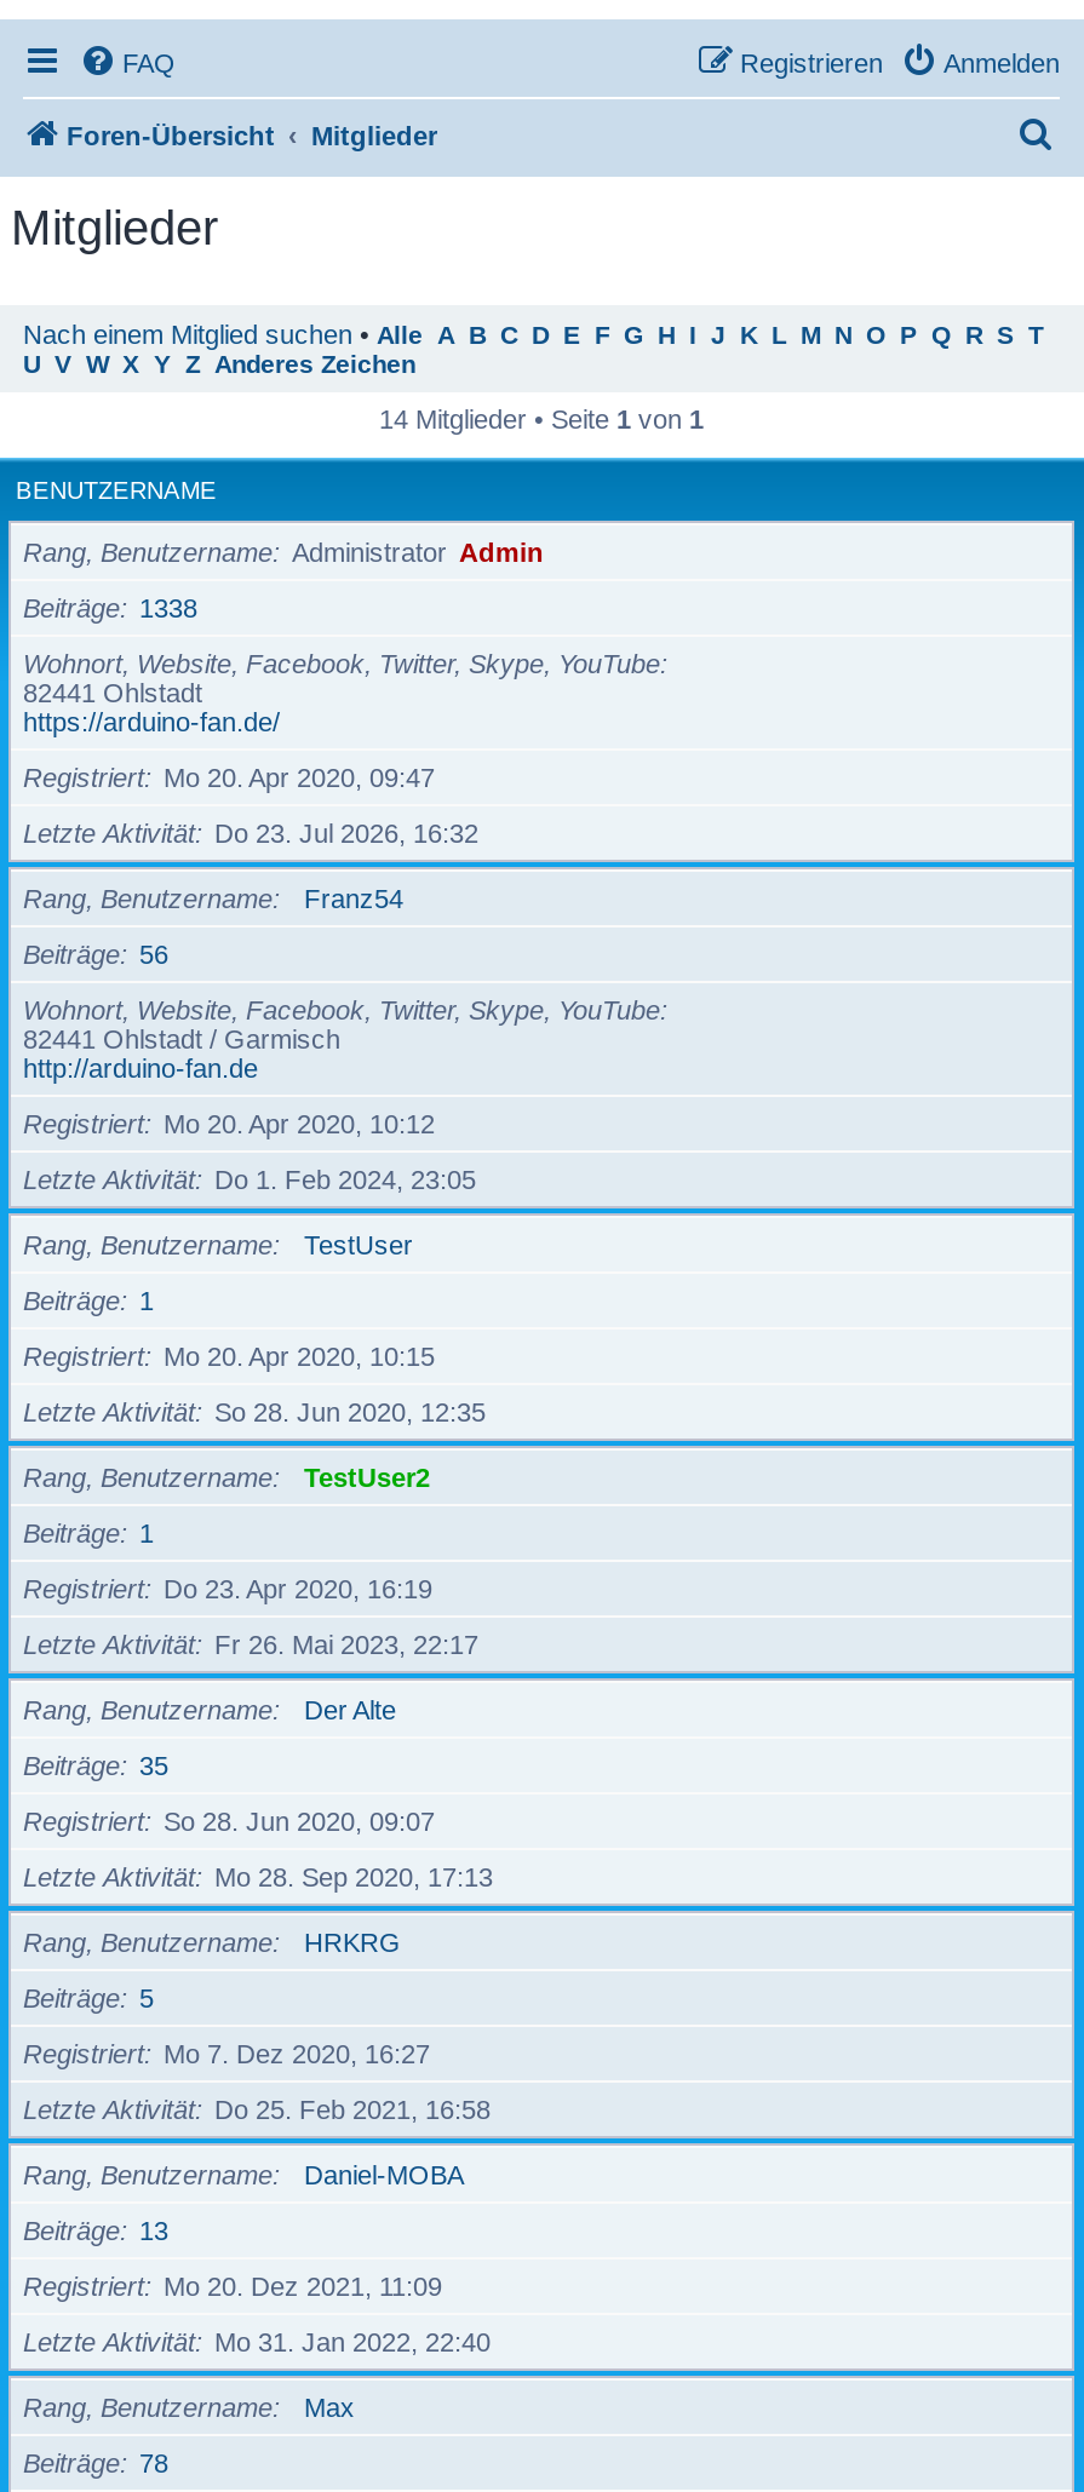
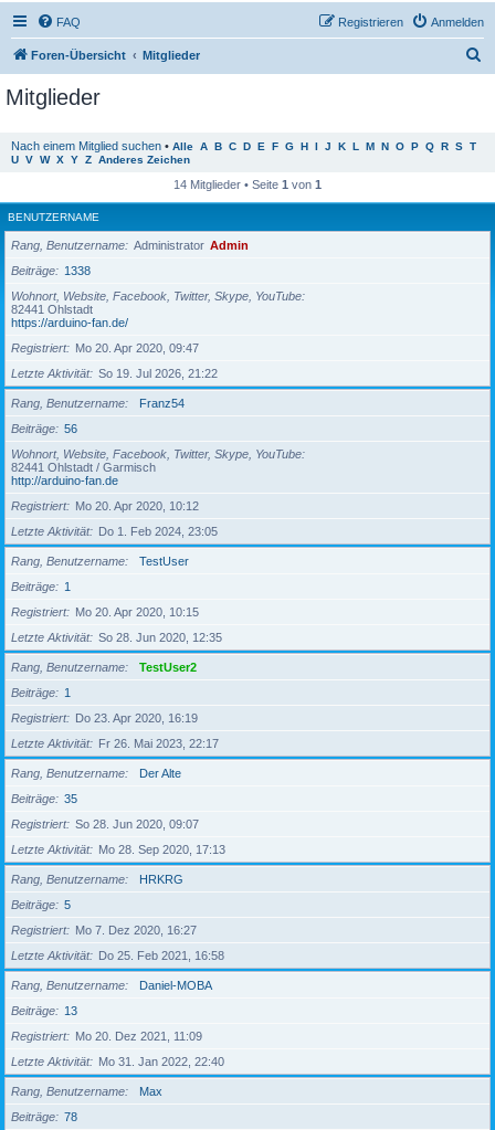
[23,818,486,847] Letzte Aktivität Do 23. Jul 2026, 16:32 -> [11,366,221,380] Letzte Aktivität So 19. Jul 2026, 21:22

